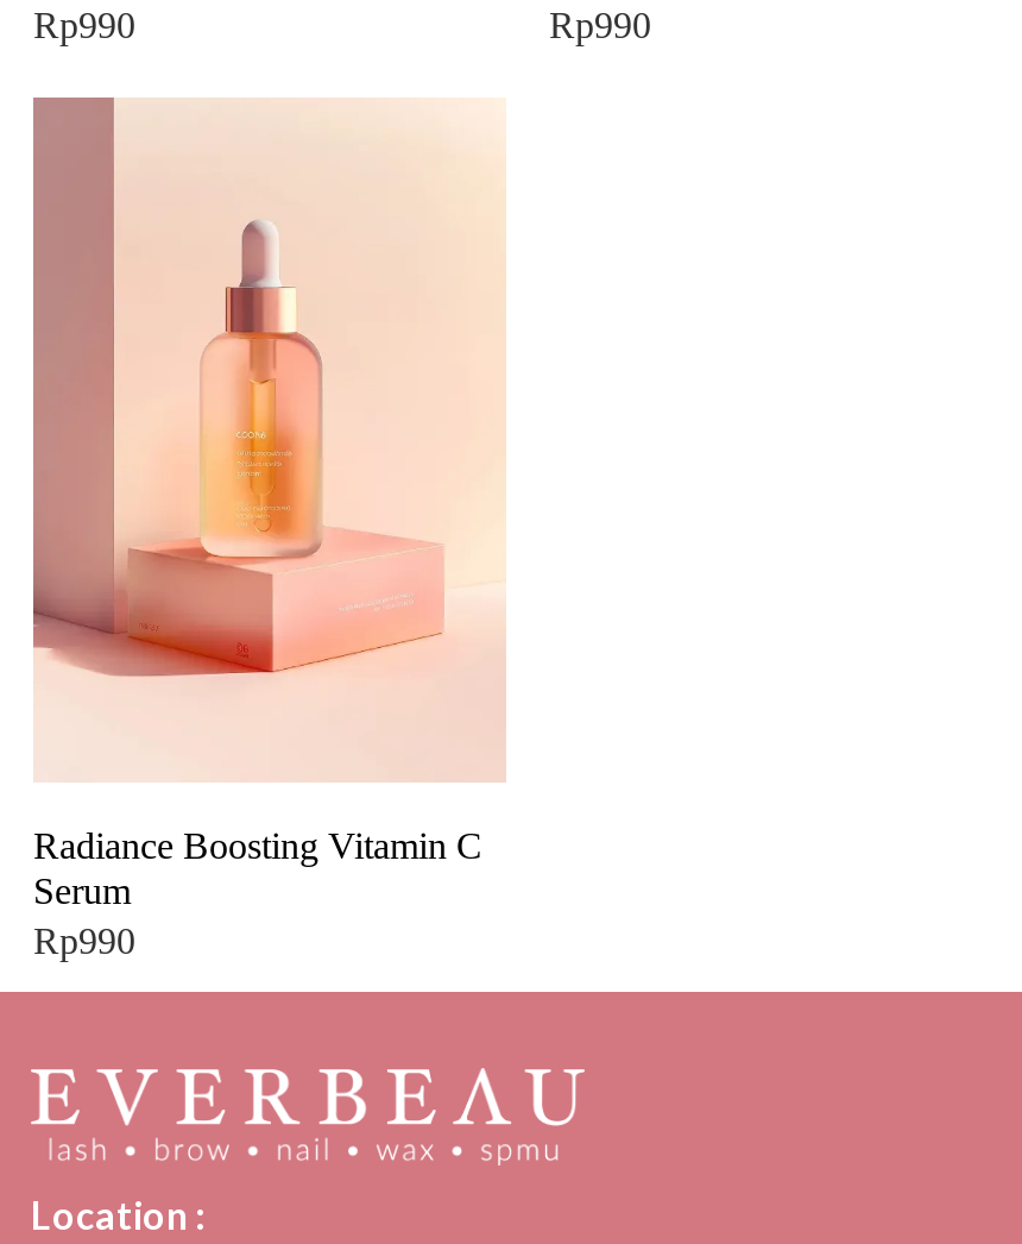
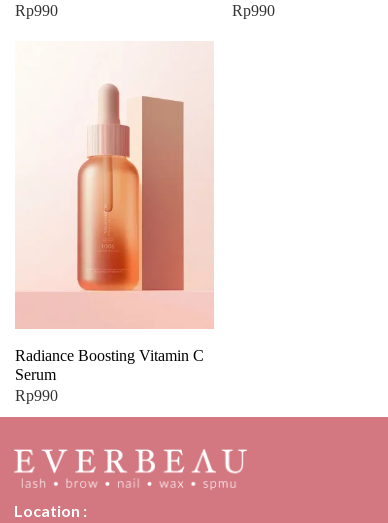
[31,95,501,778] [image] -> [15,41,213,328] [image]

